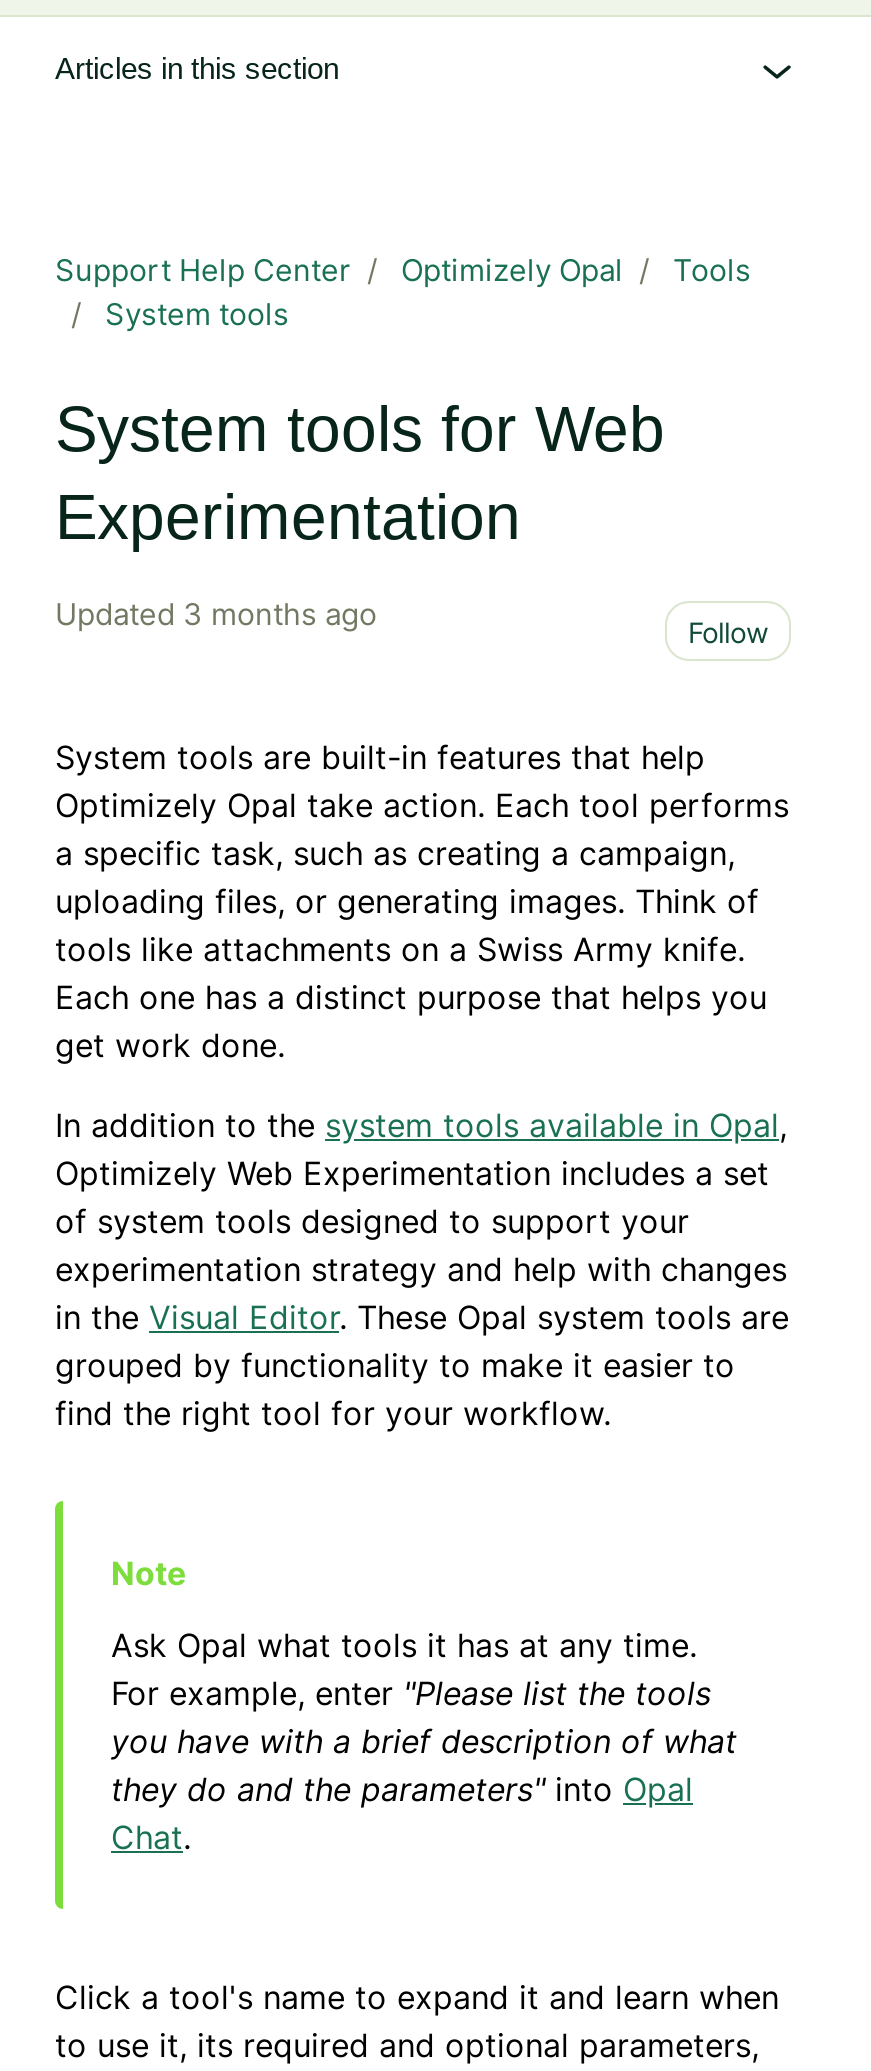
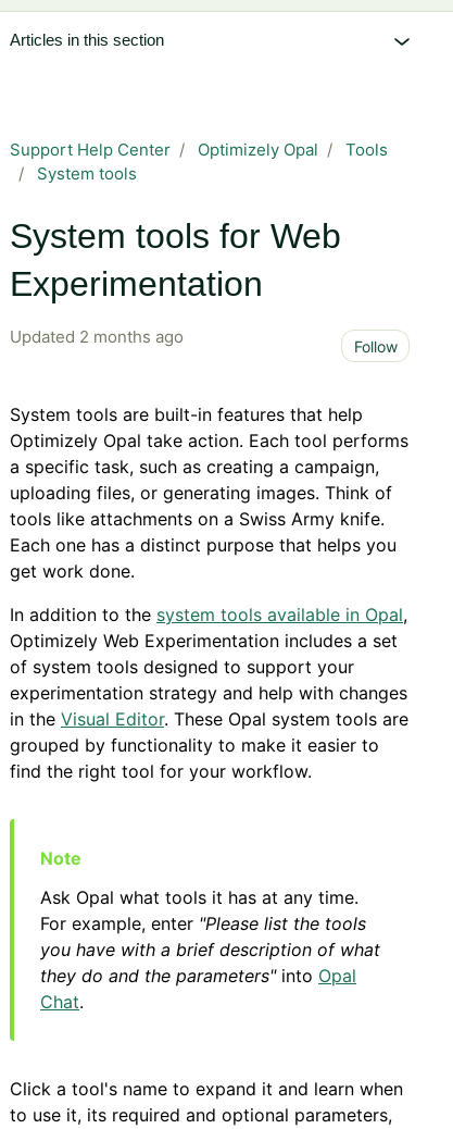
[55,595,377,633] Updated 3 months ago -> [10,326,184,347] Updated 2 months ago

